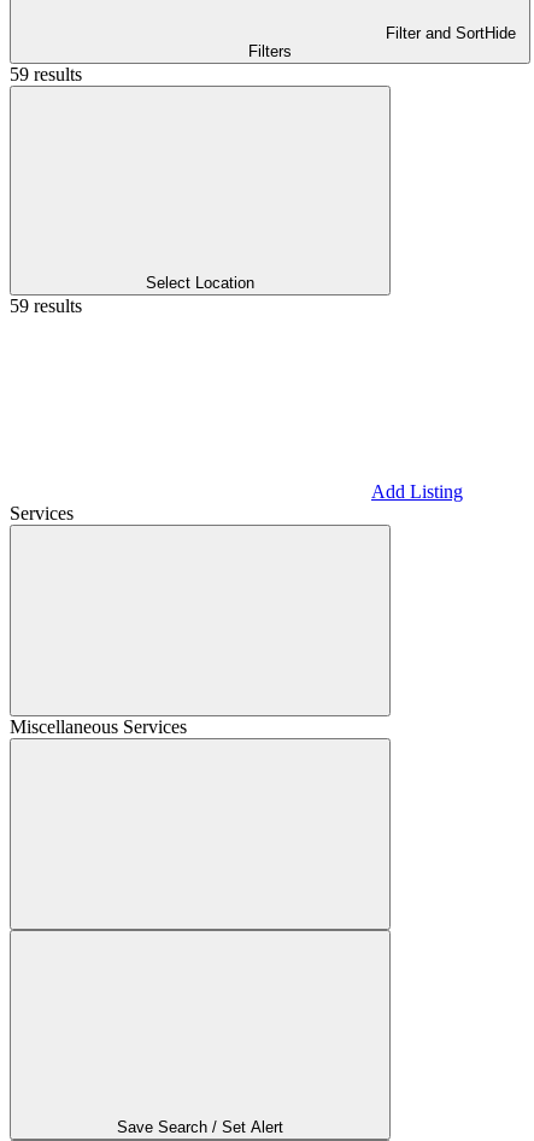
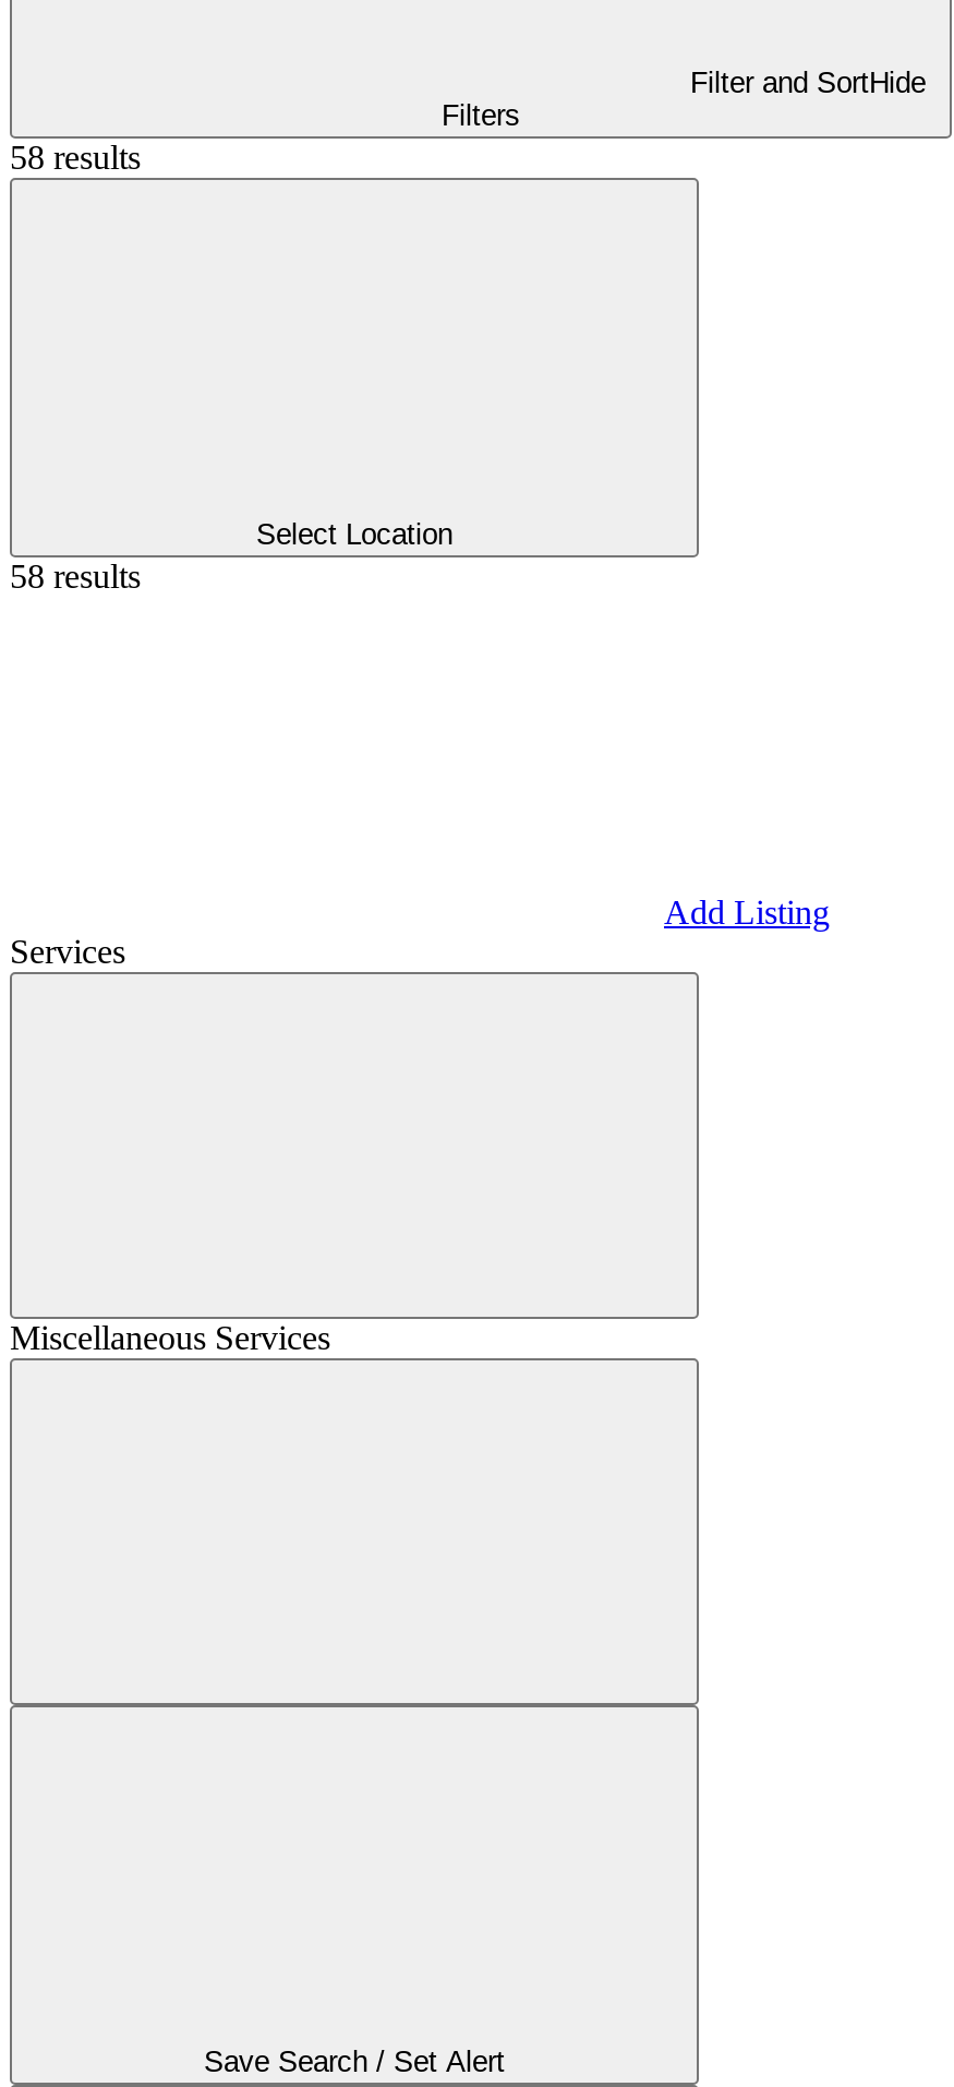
[10,64,82,84] 59 results -> [10,139,141,176] 58 results
[10,296,82,316] 59 results -> [10,557,141,595] 58 results

